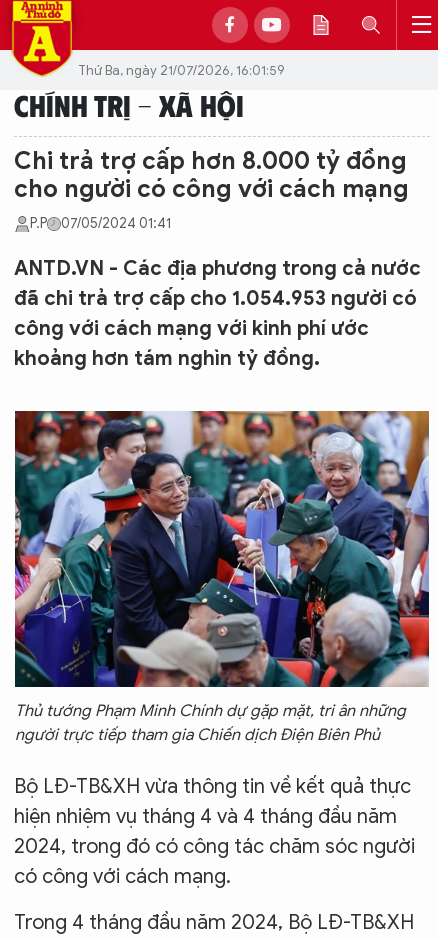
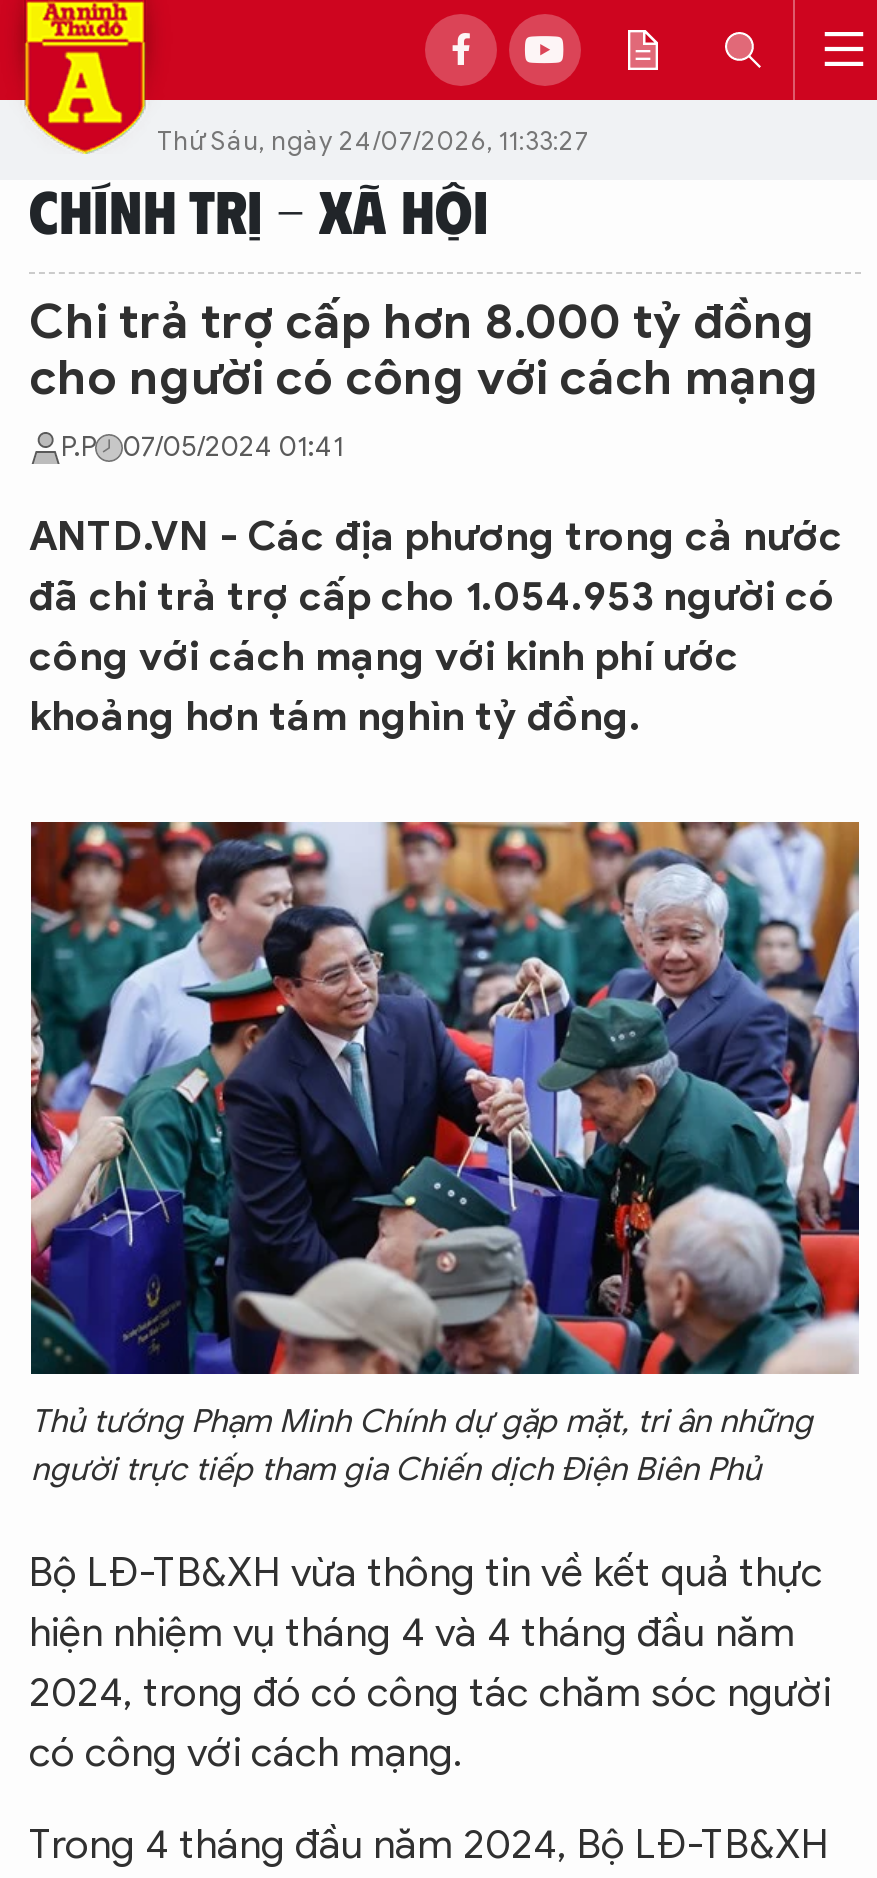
[78,61,285,78] Thứ Ba, ngày 21/07/2026, 16:01:59 -> [157,123,591,157] Thứ Sáu, ngày 24/07/2026, 11:33:27

